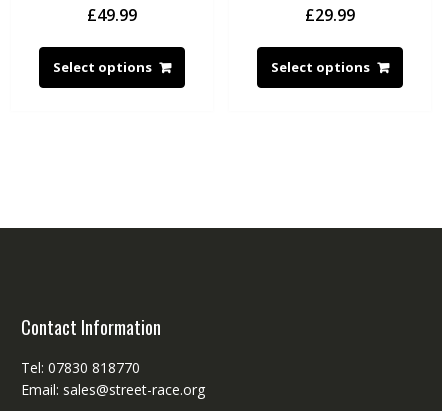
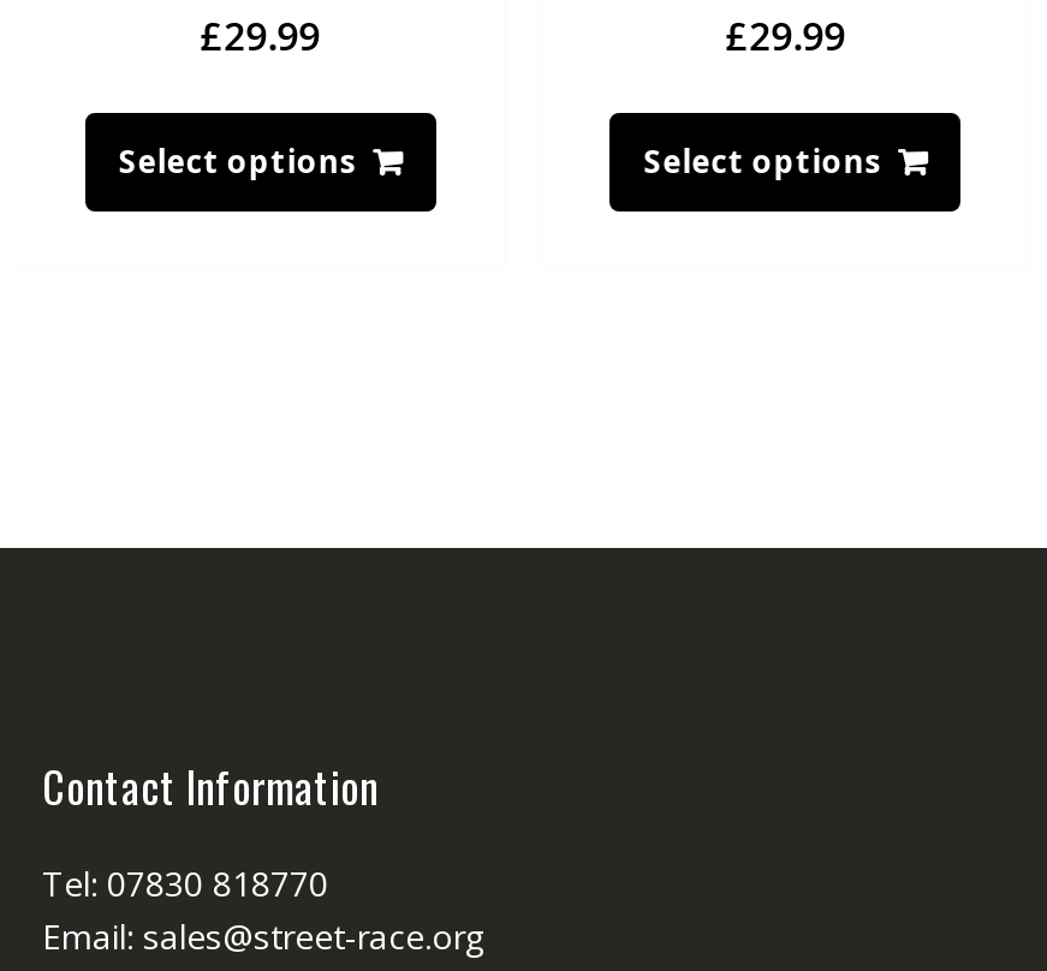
[87,4,137,26] £49.99 -> [200,10,320,63] £29.99

